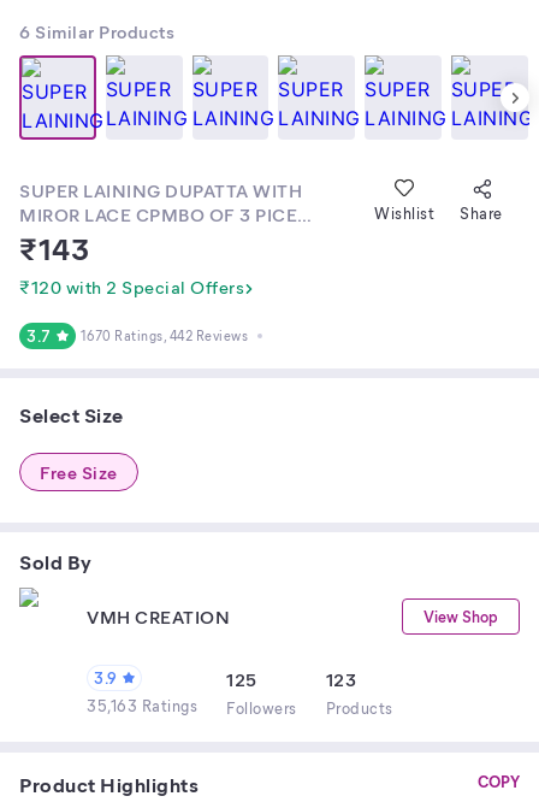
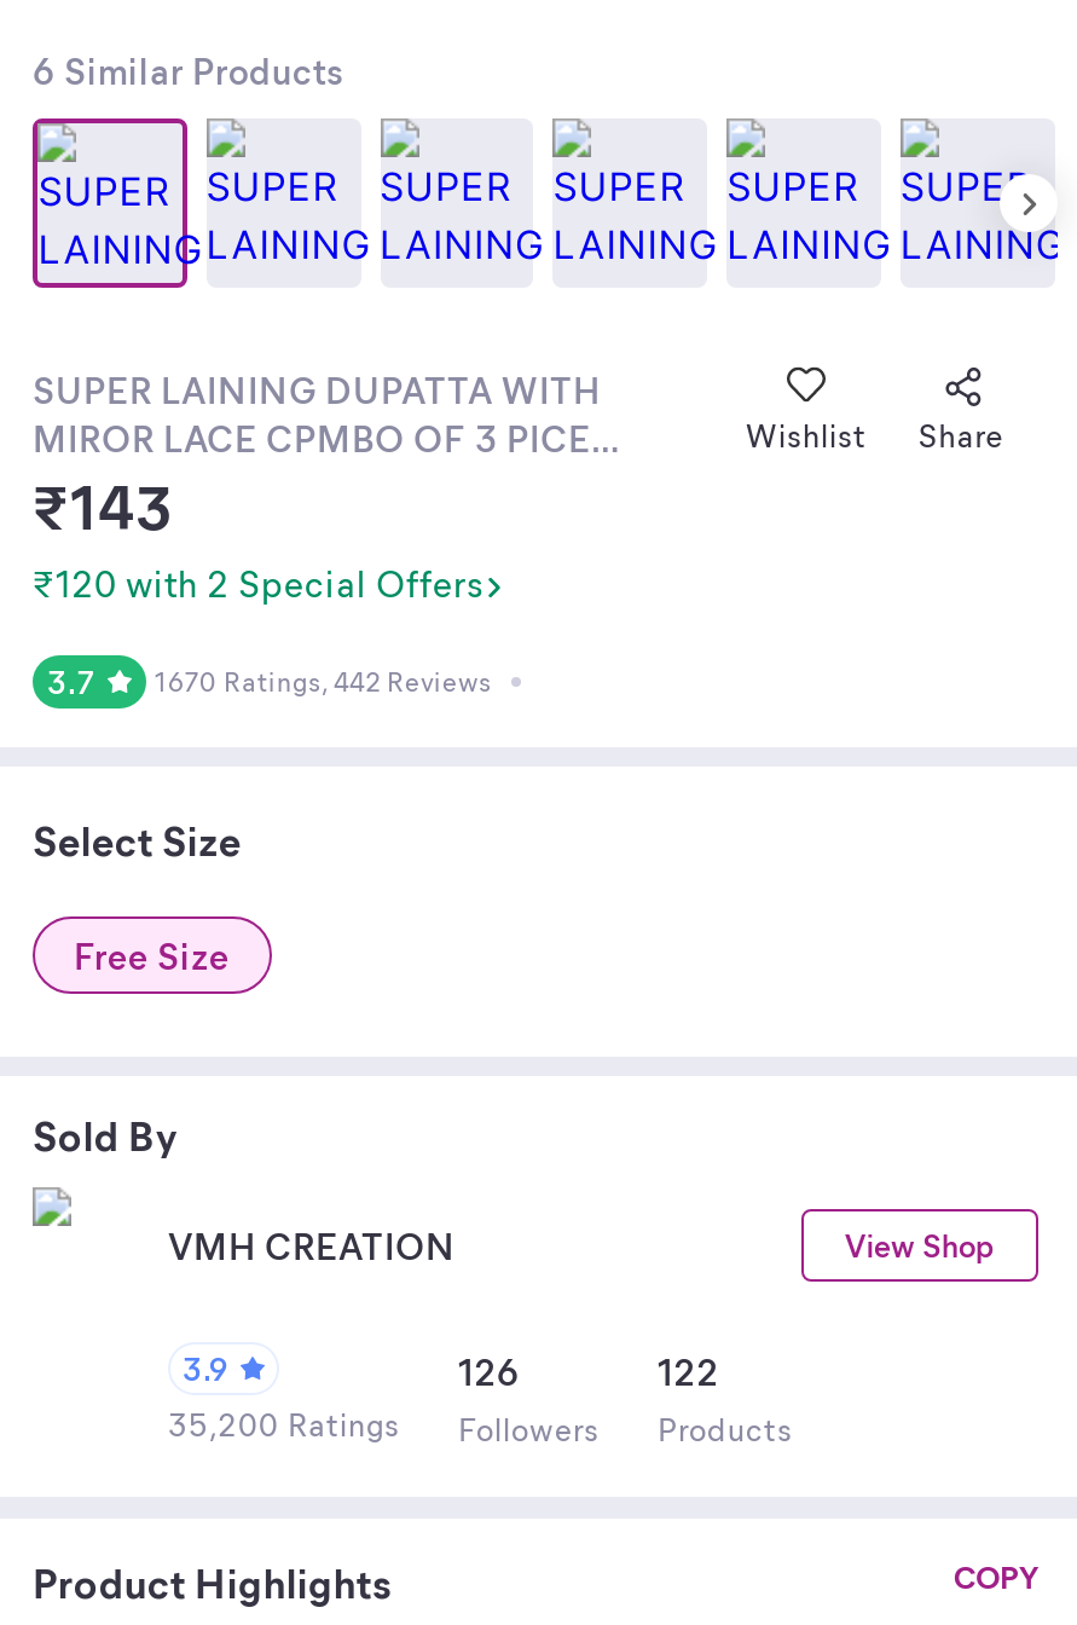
[226,667,257,691] 125 -> [458,1347,520,1395] 126
[325,667,356,691] 123 -> [658,1347,719,1395] 122
[87,695,393,718] 35,163 Ratings Followers Products -> [168,1403,793,1448] 35,200 Ratings Followers Products

